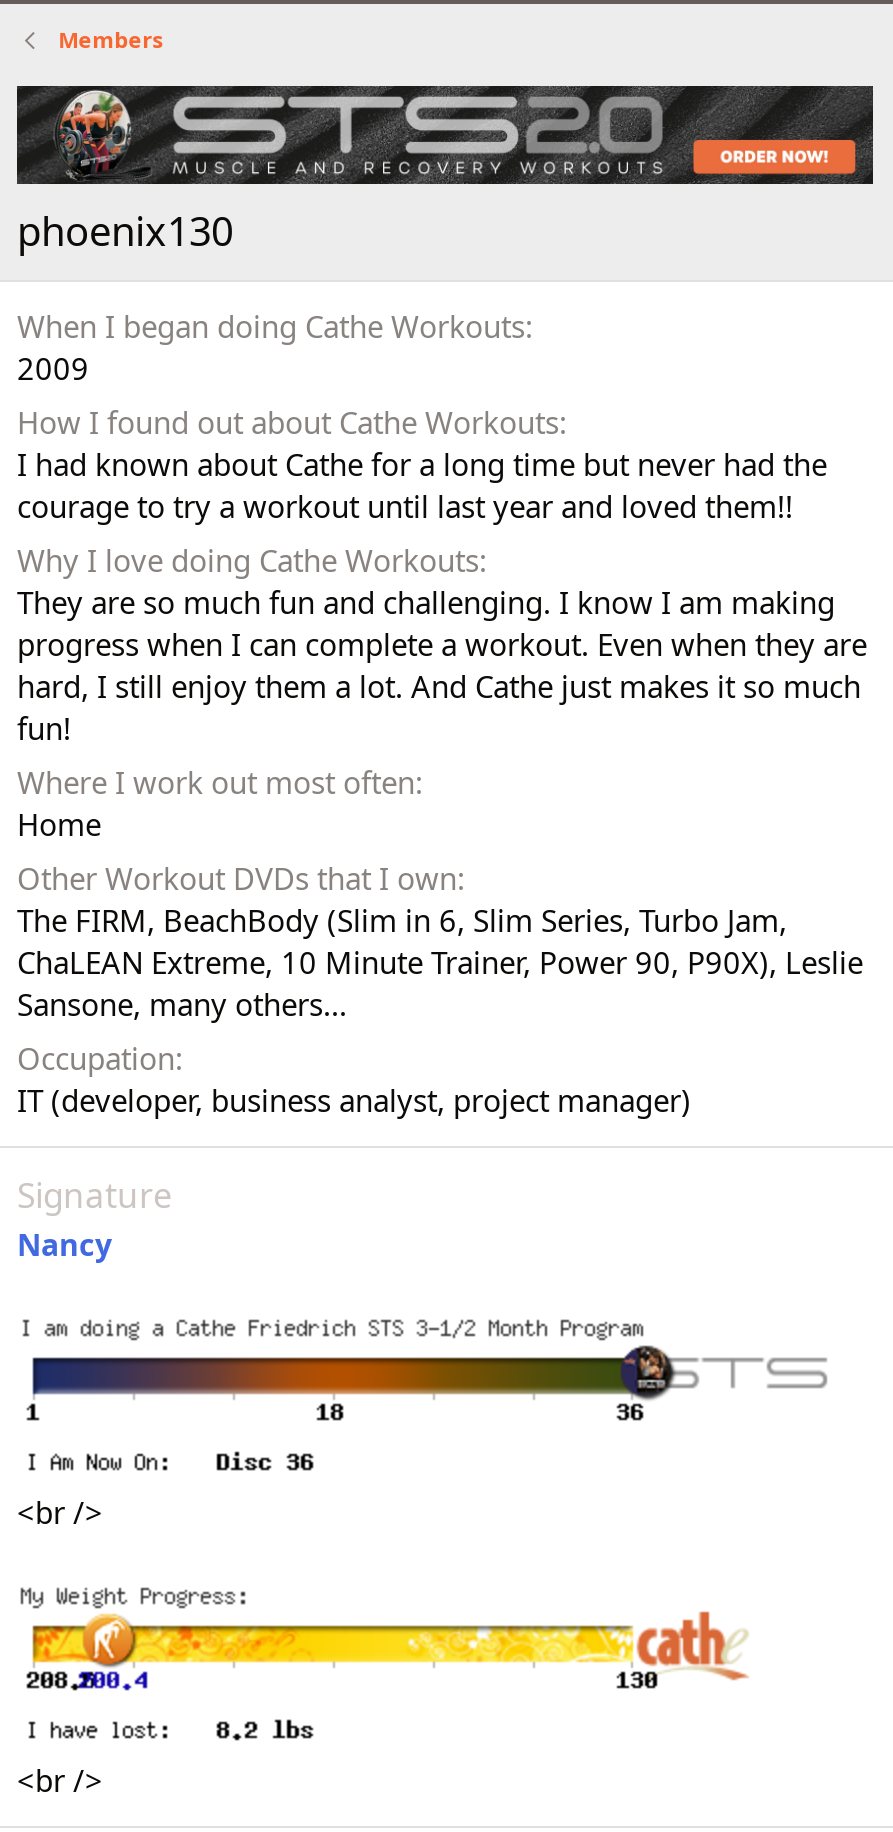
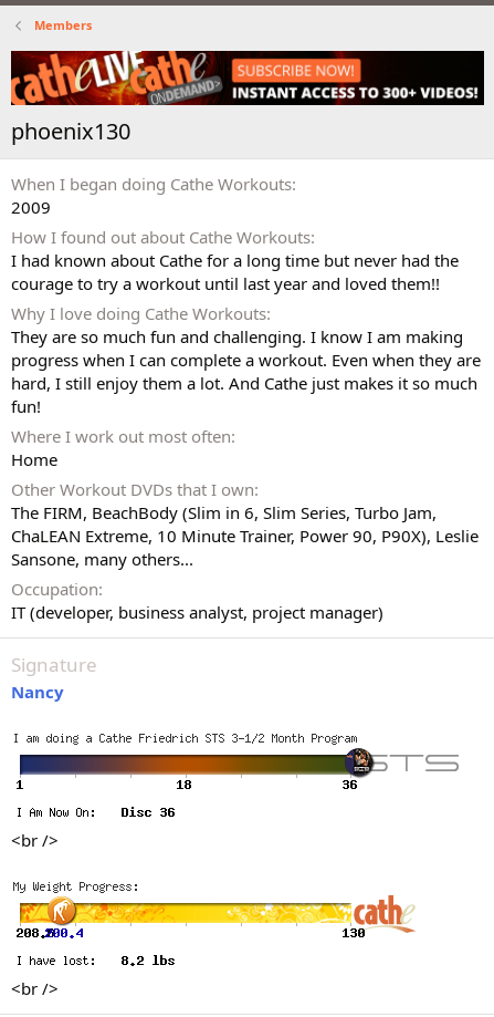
[15,84,873,186] [image] -> [10,50,483,106] [image]

